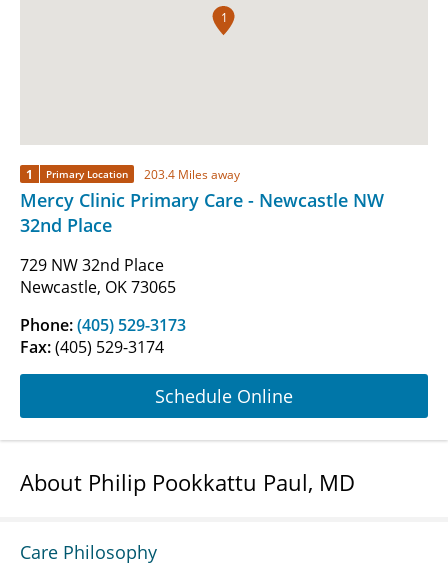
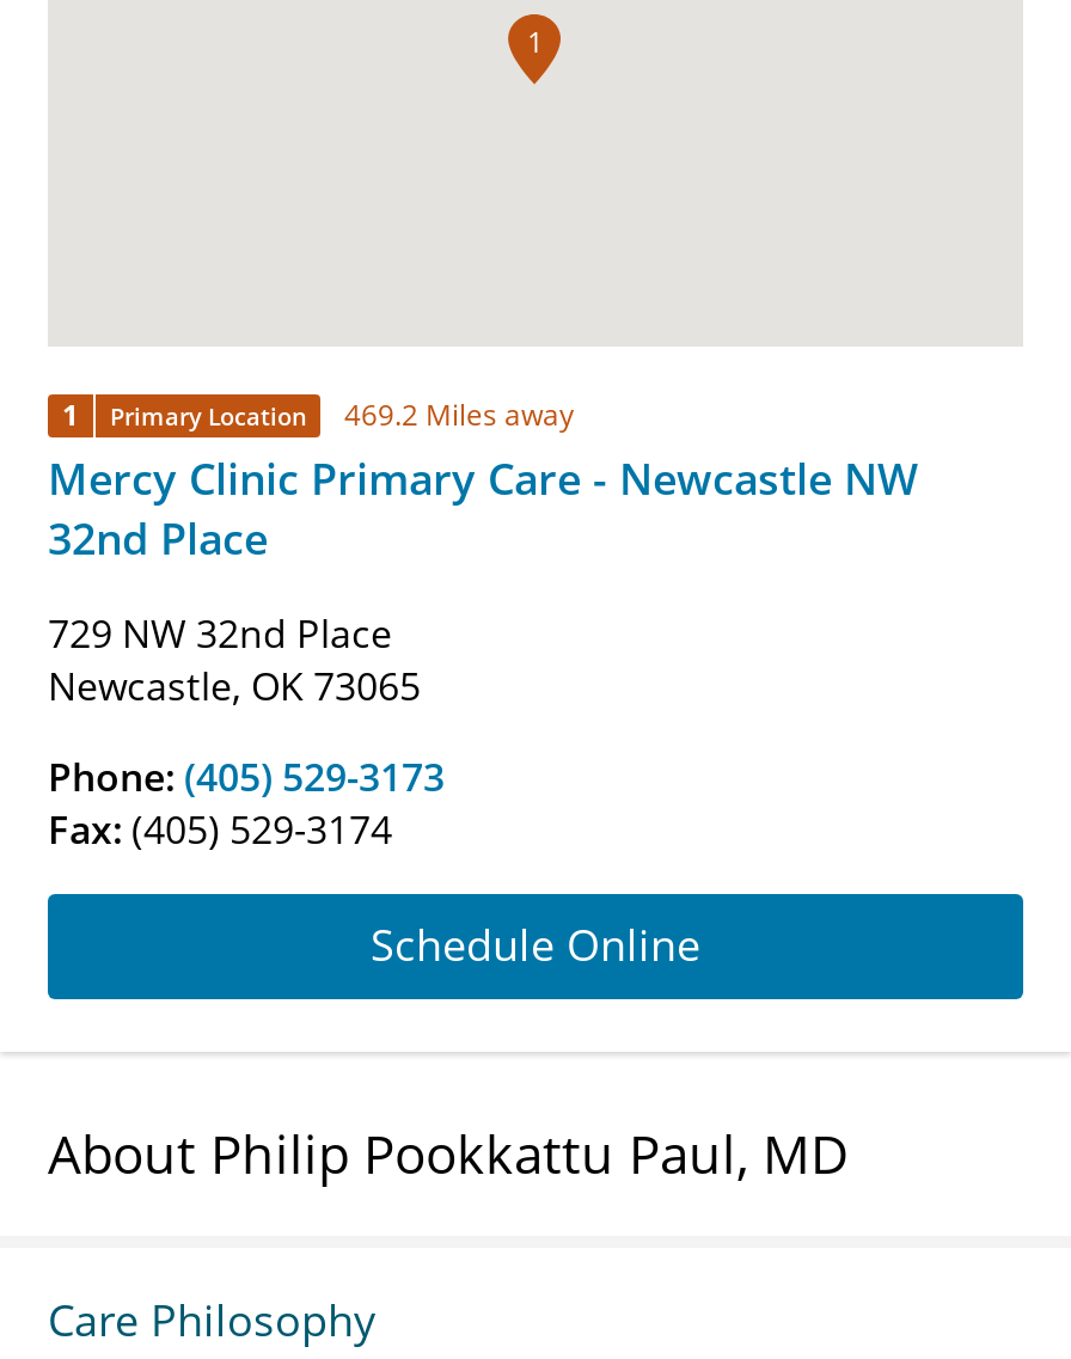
[26,166,240,183] 1 Primary Location 203.4 Miles away -> [62,395,574,436] 1 Primary Location 469.2 Miles away

